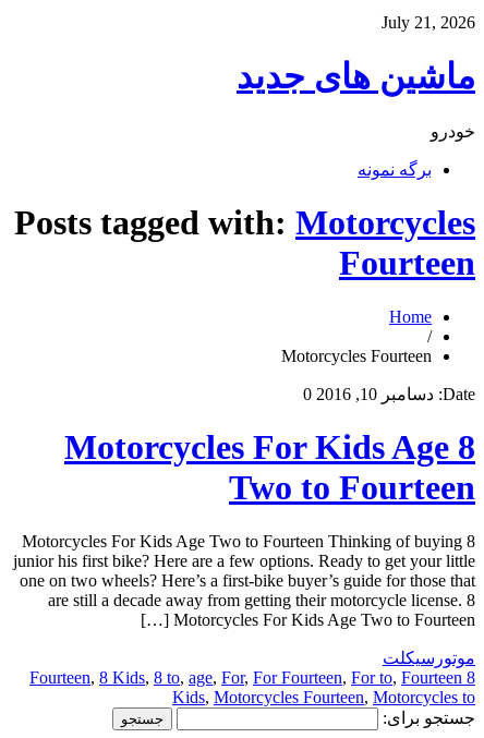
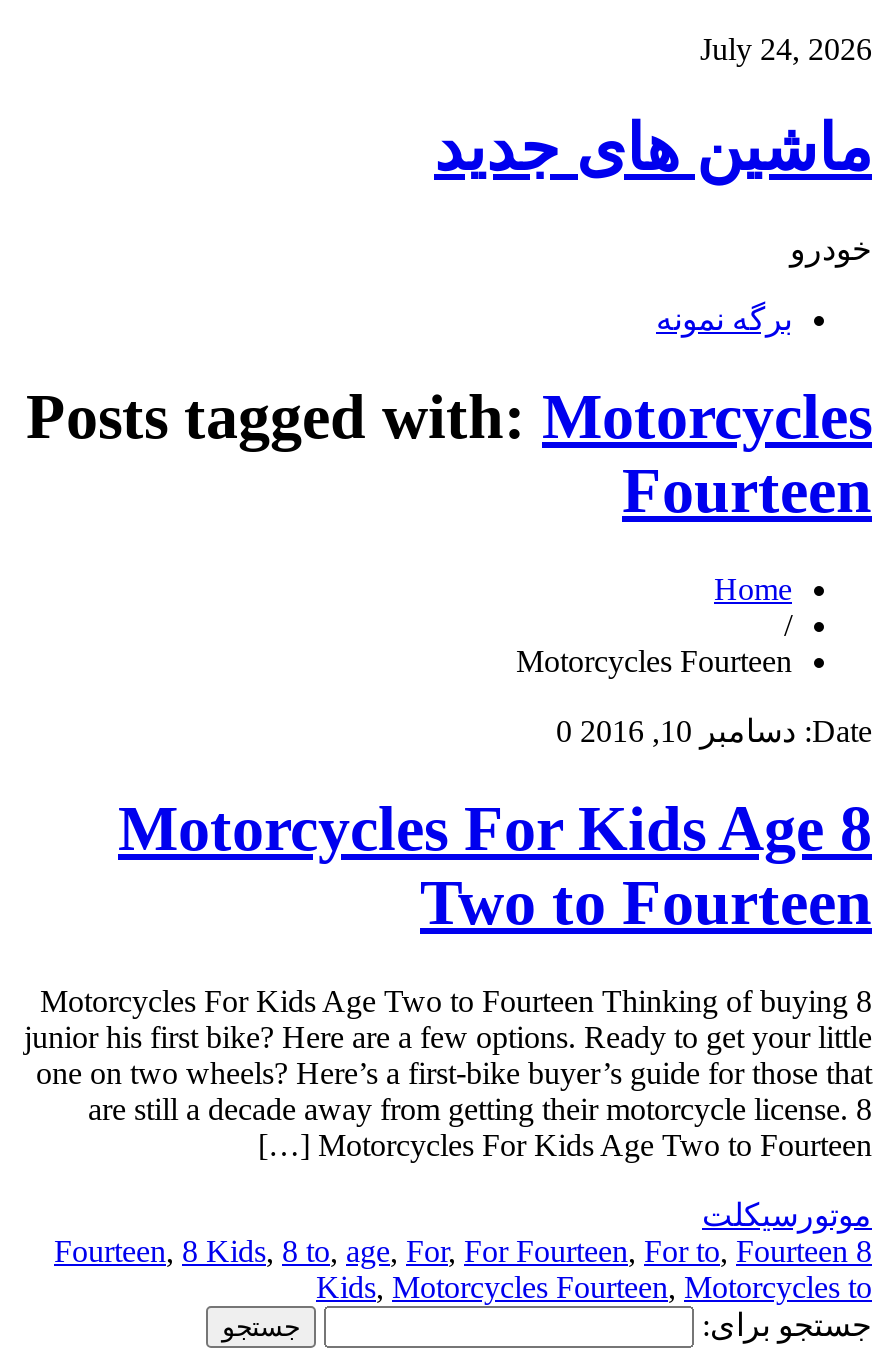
[382,13,475,32] July 21, 2026 -> [700,32,872,66] July 24, 2026

